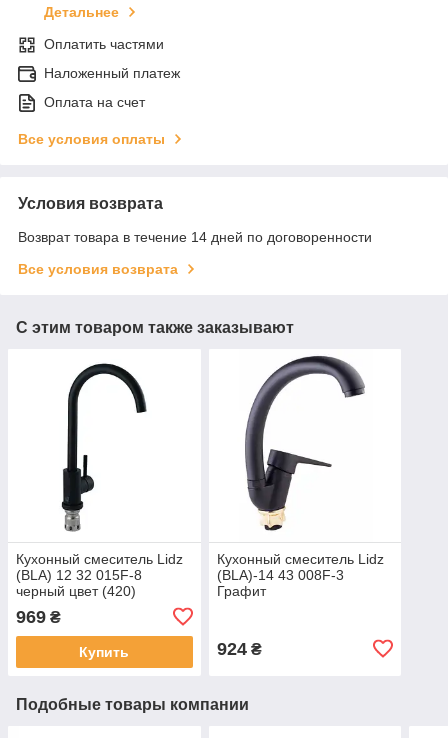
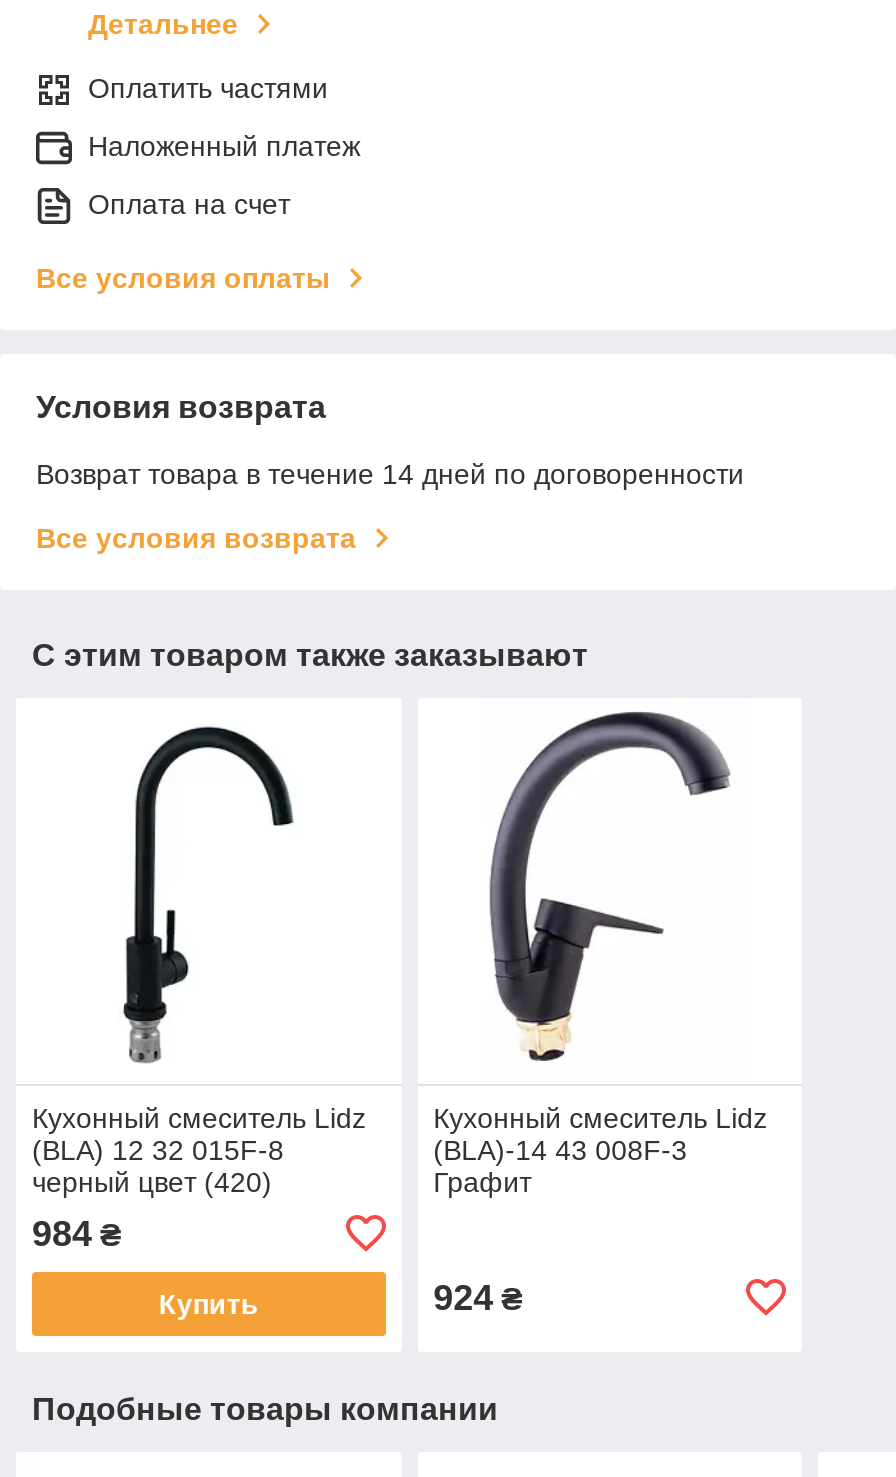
[16,607,61,627] 969 ₴ -> [32,1214,122,1254] 984 ₴

